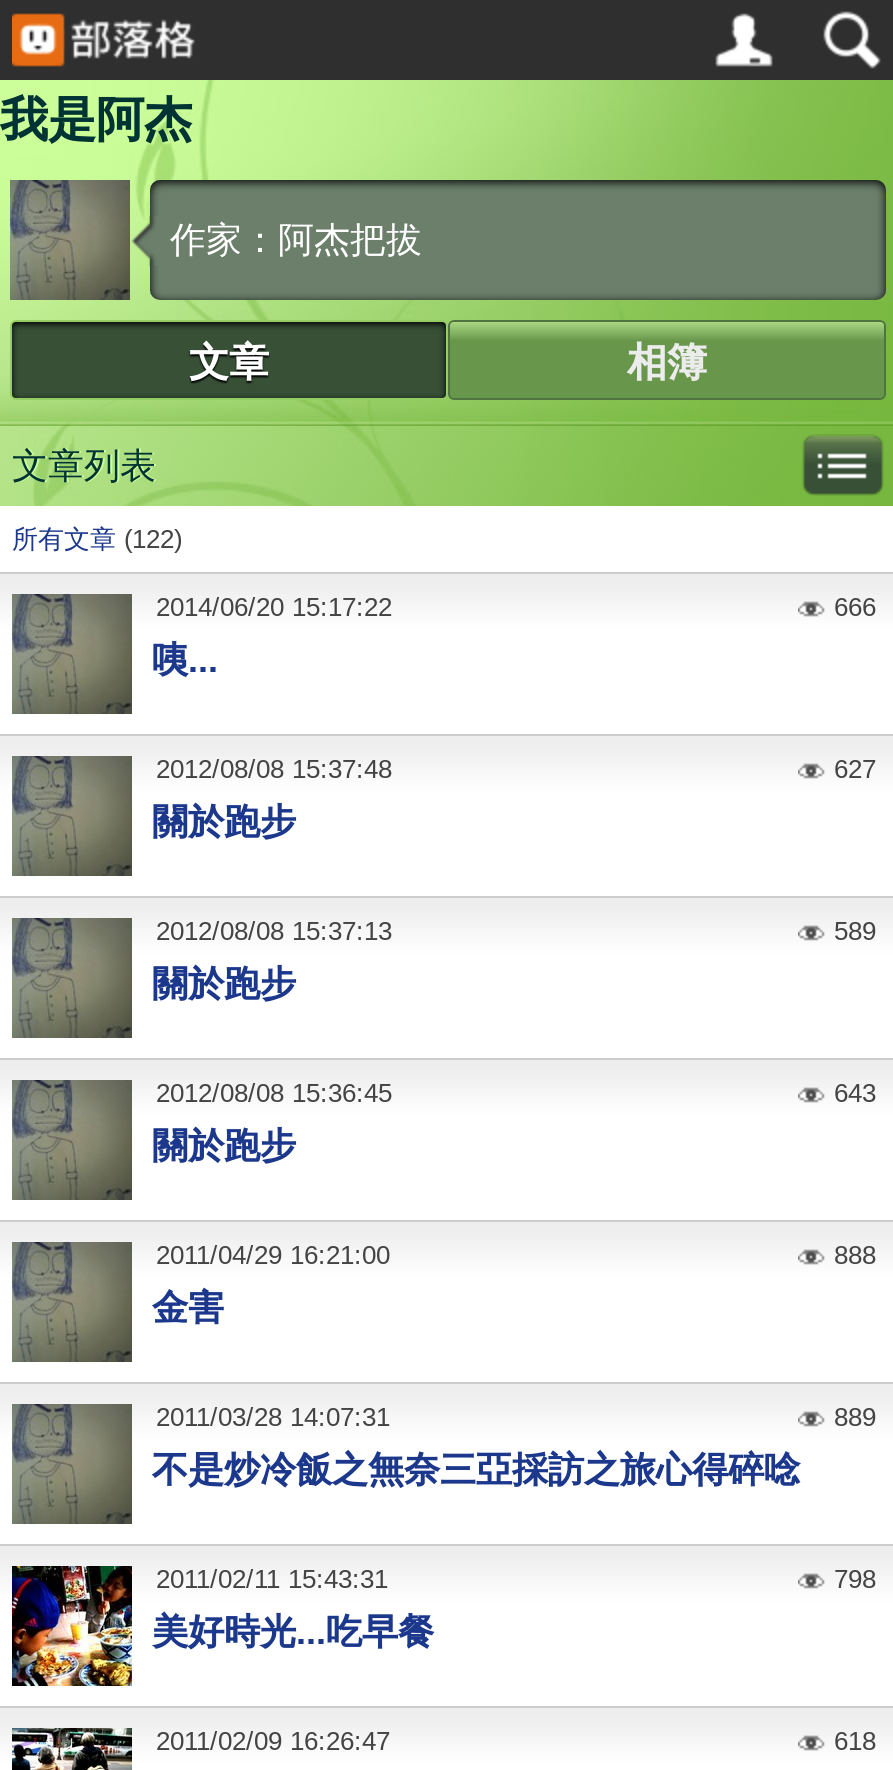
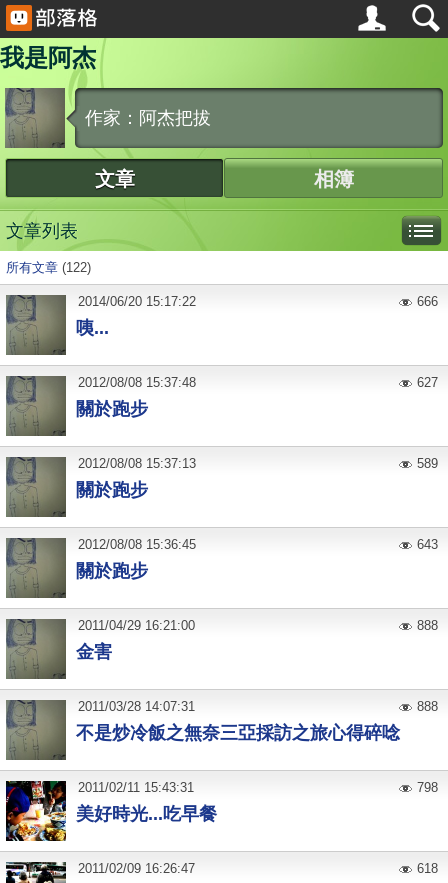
[834,1402,876,1432] 889 -> [417,699,438,714] 888

